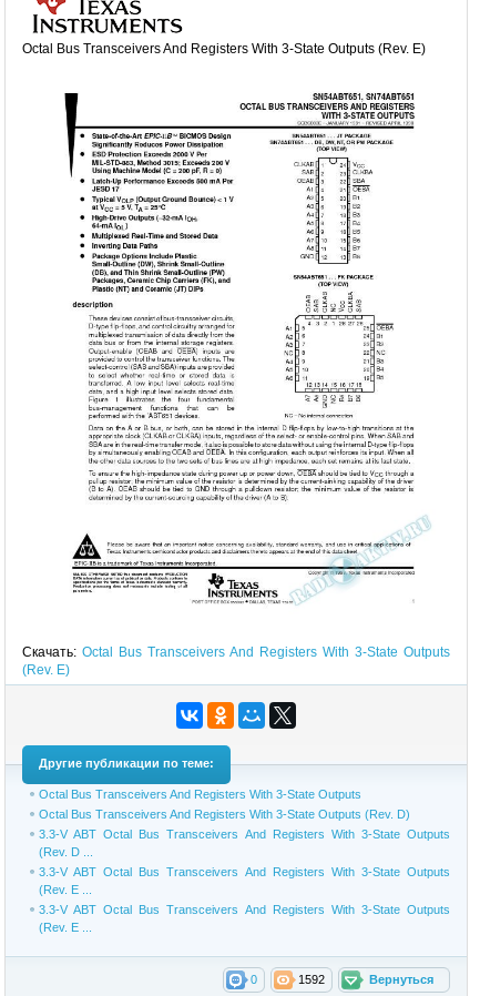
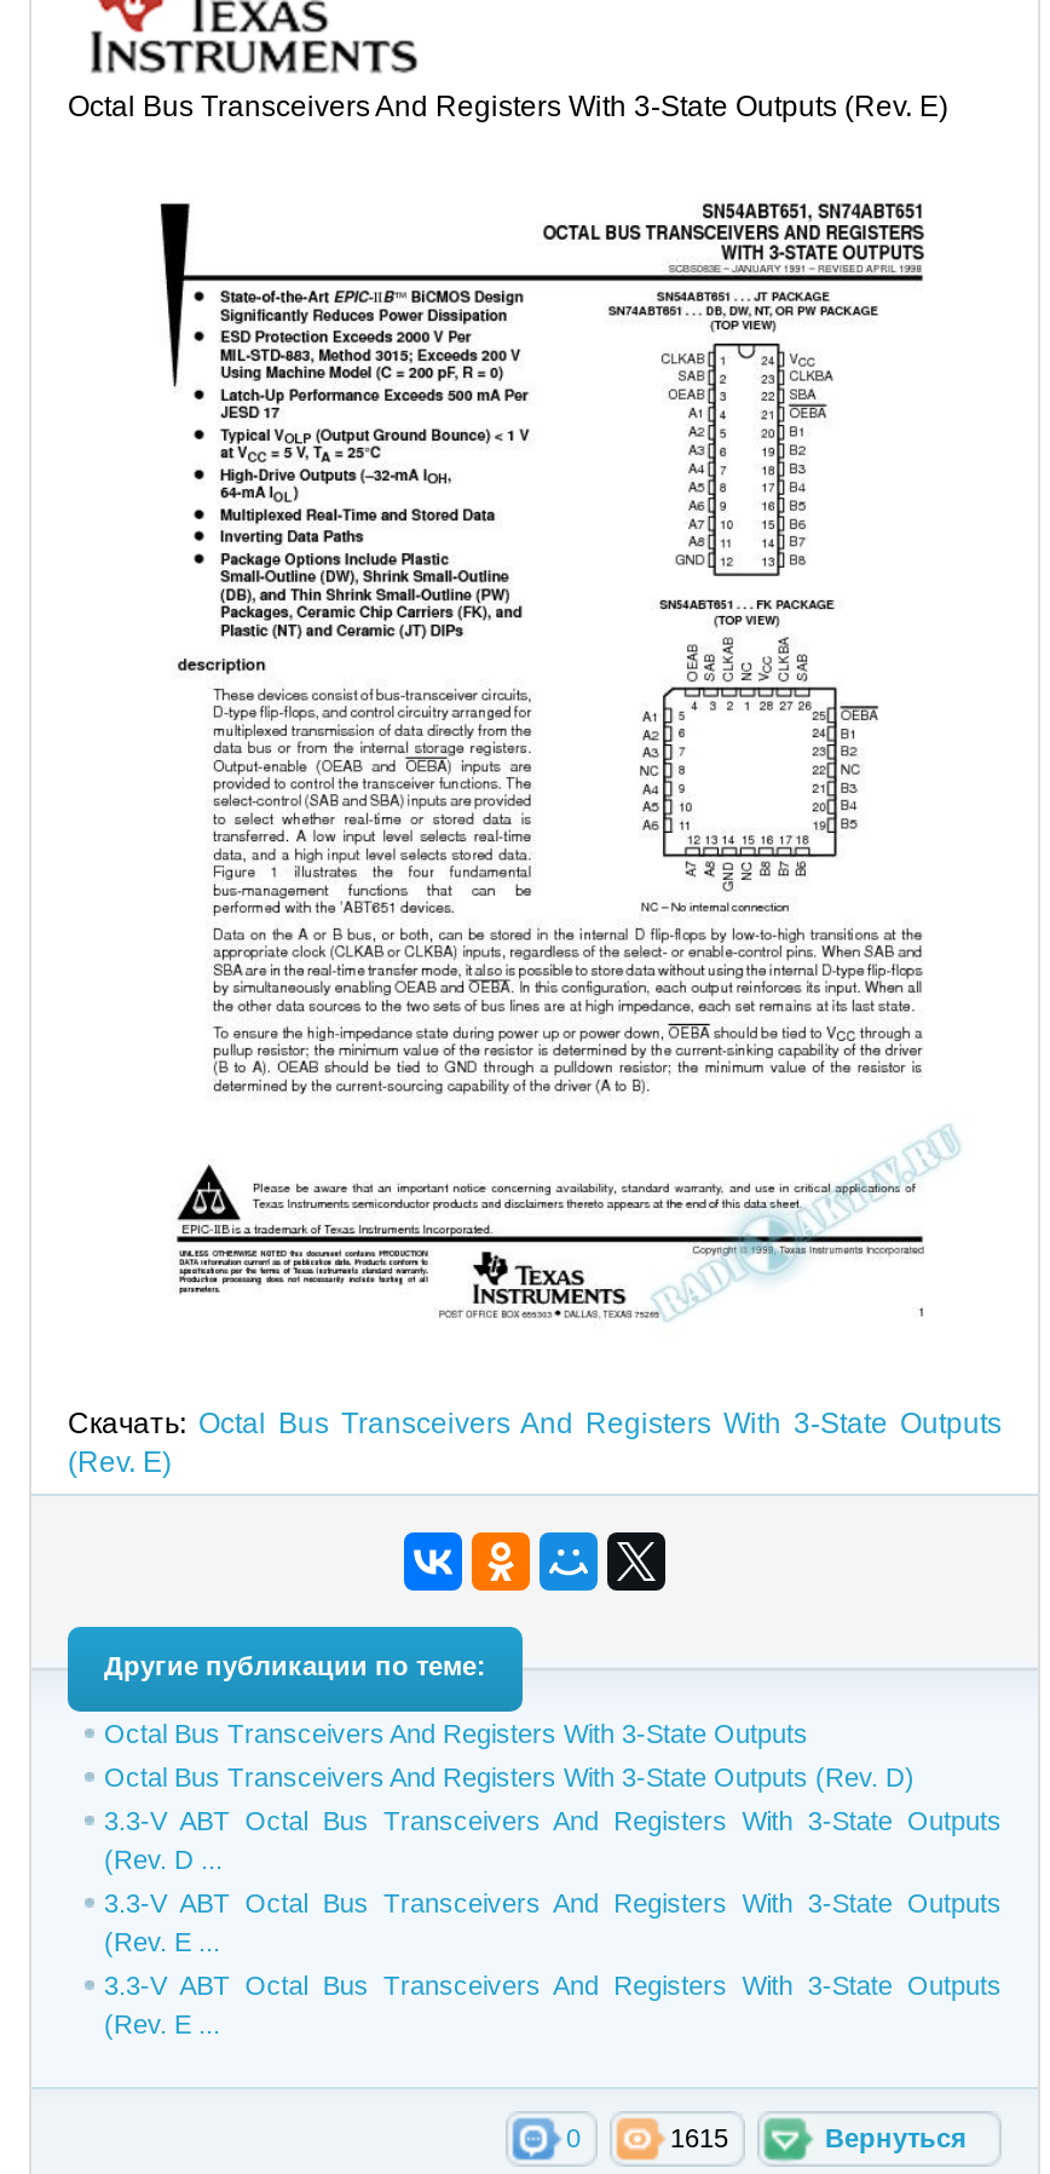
[298,973,325,986] 1592 -> [670,2124,728,2153] 1615

